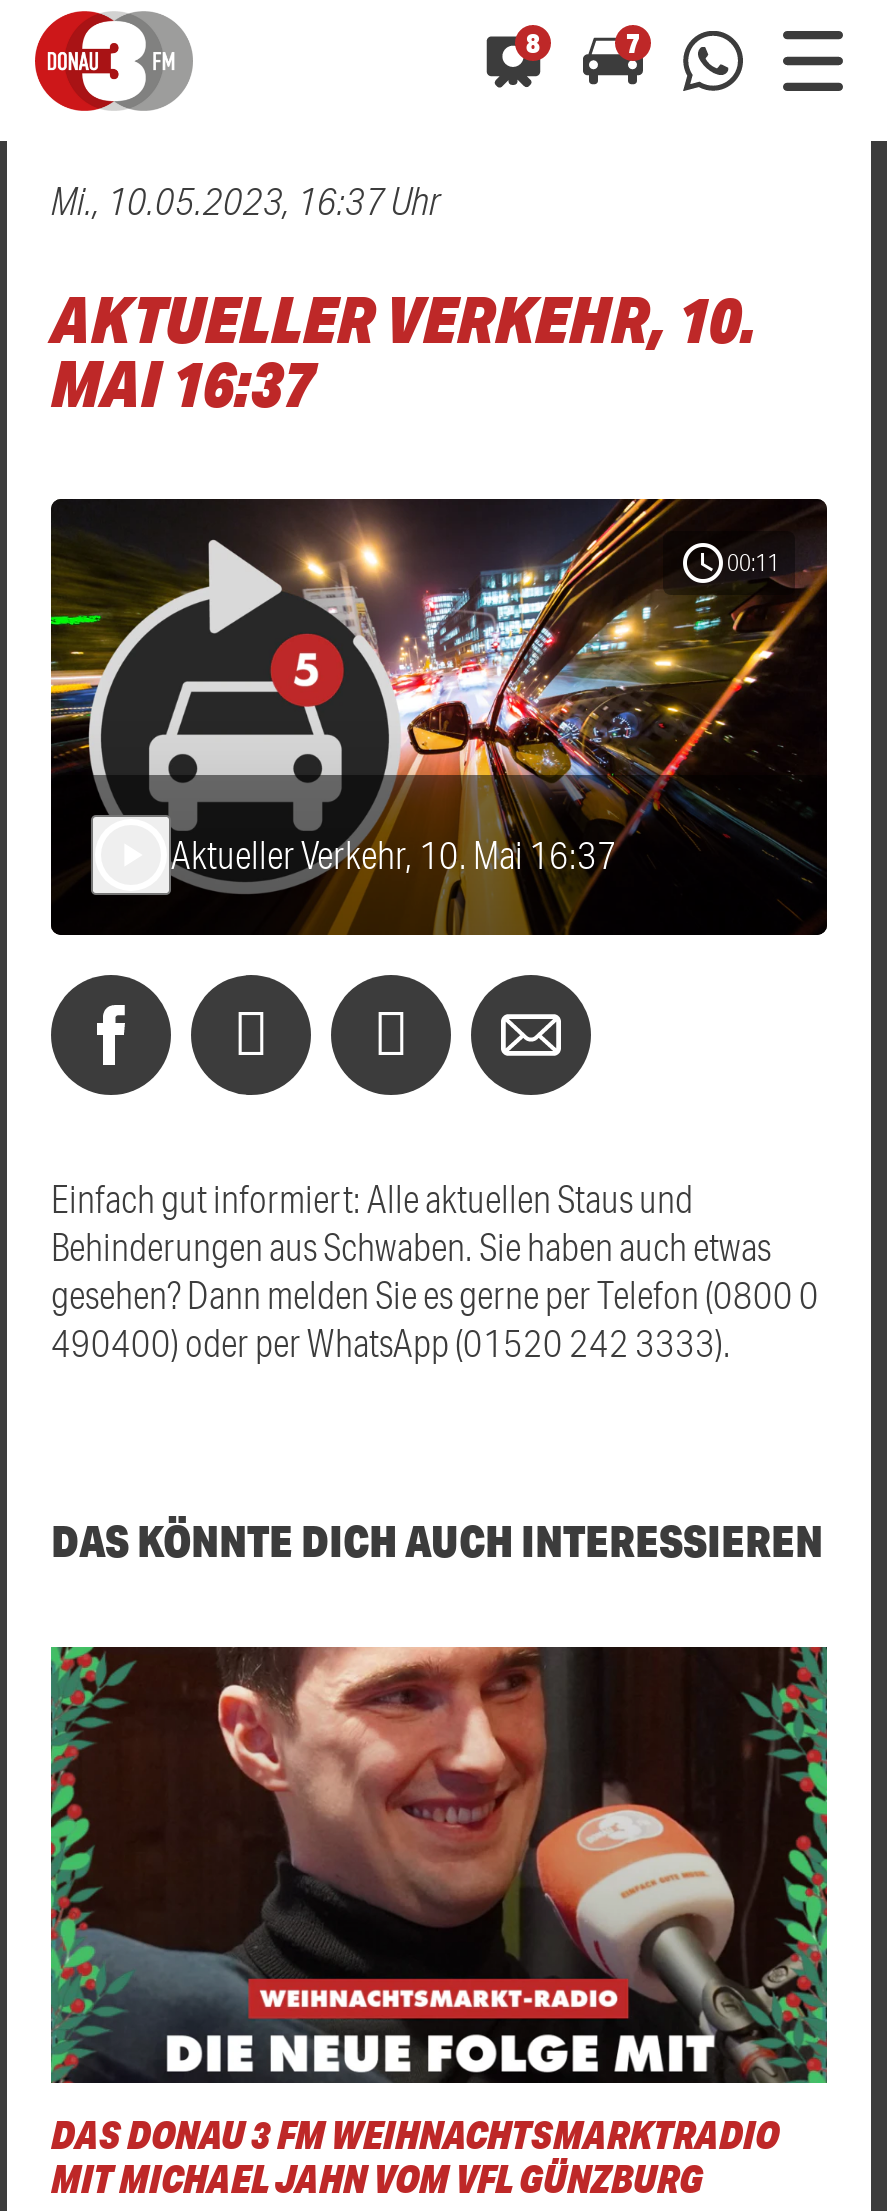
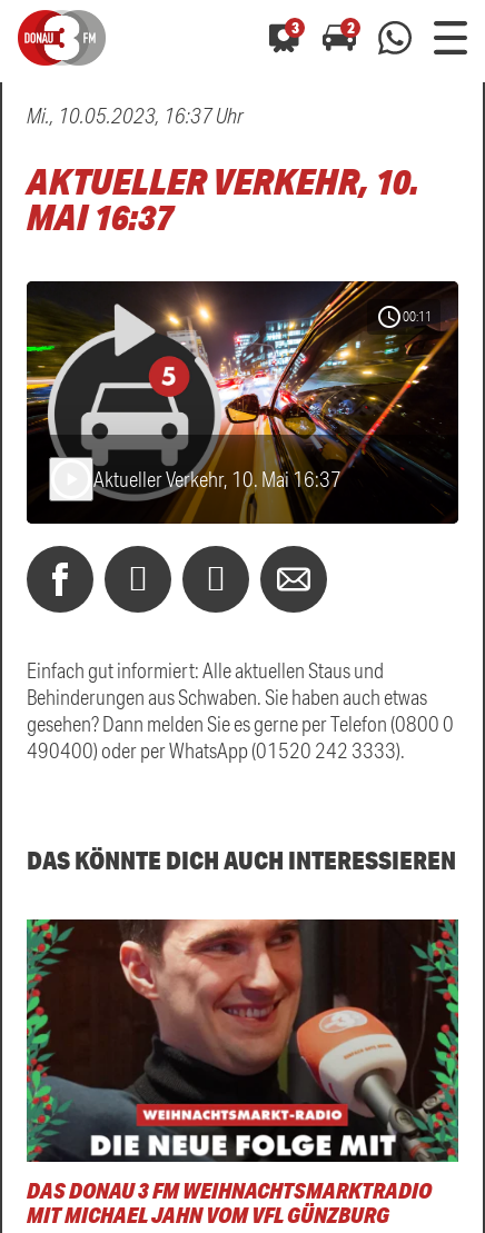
[526,25,540,61] 8 -> [291,18,299,38] 3
[626,25,640,61] 7 -> [347,18,354,38] 2

